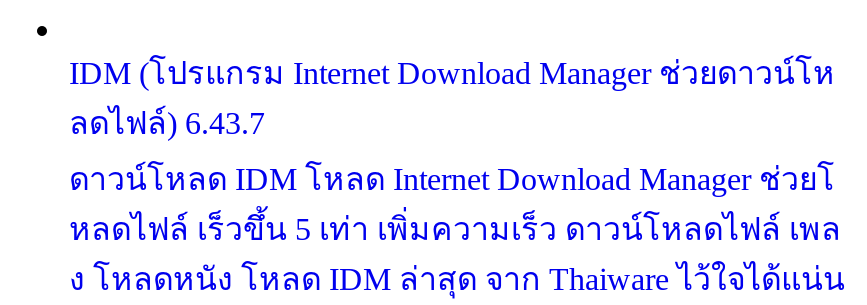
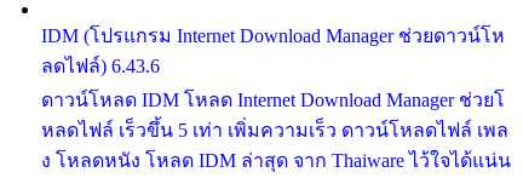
[69,106,265,140] ลดไฟล์) 6.43.7 -> [41,56,160,76] ลดไฟล์) 6.43.6

